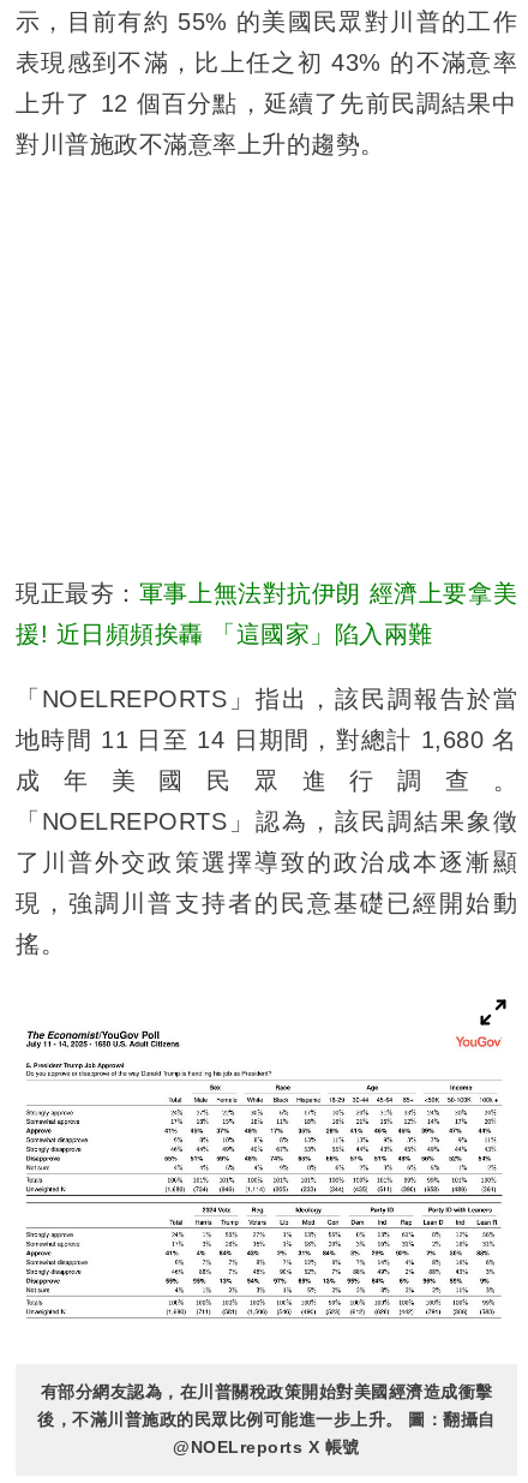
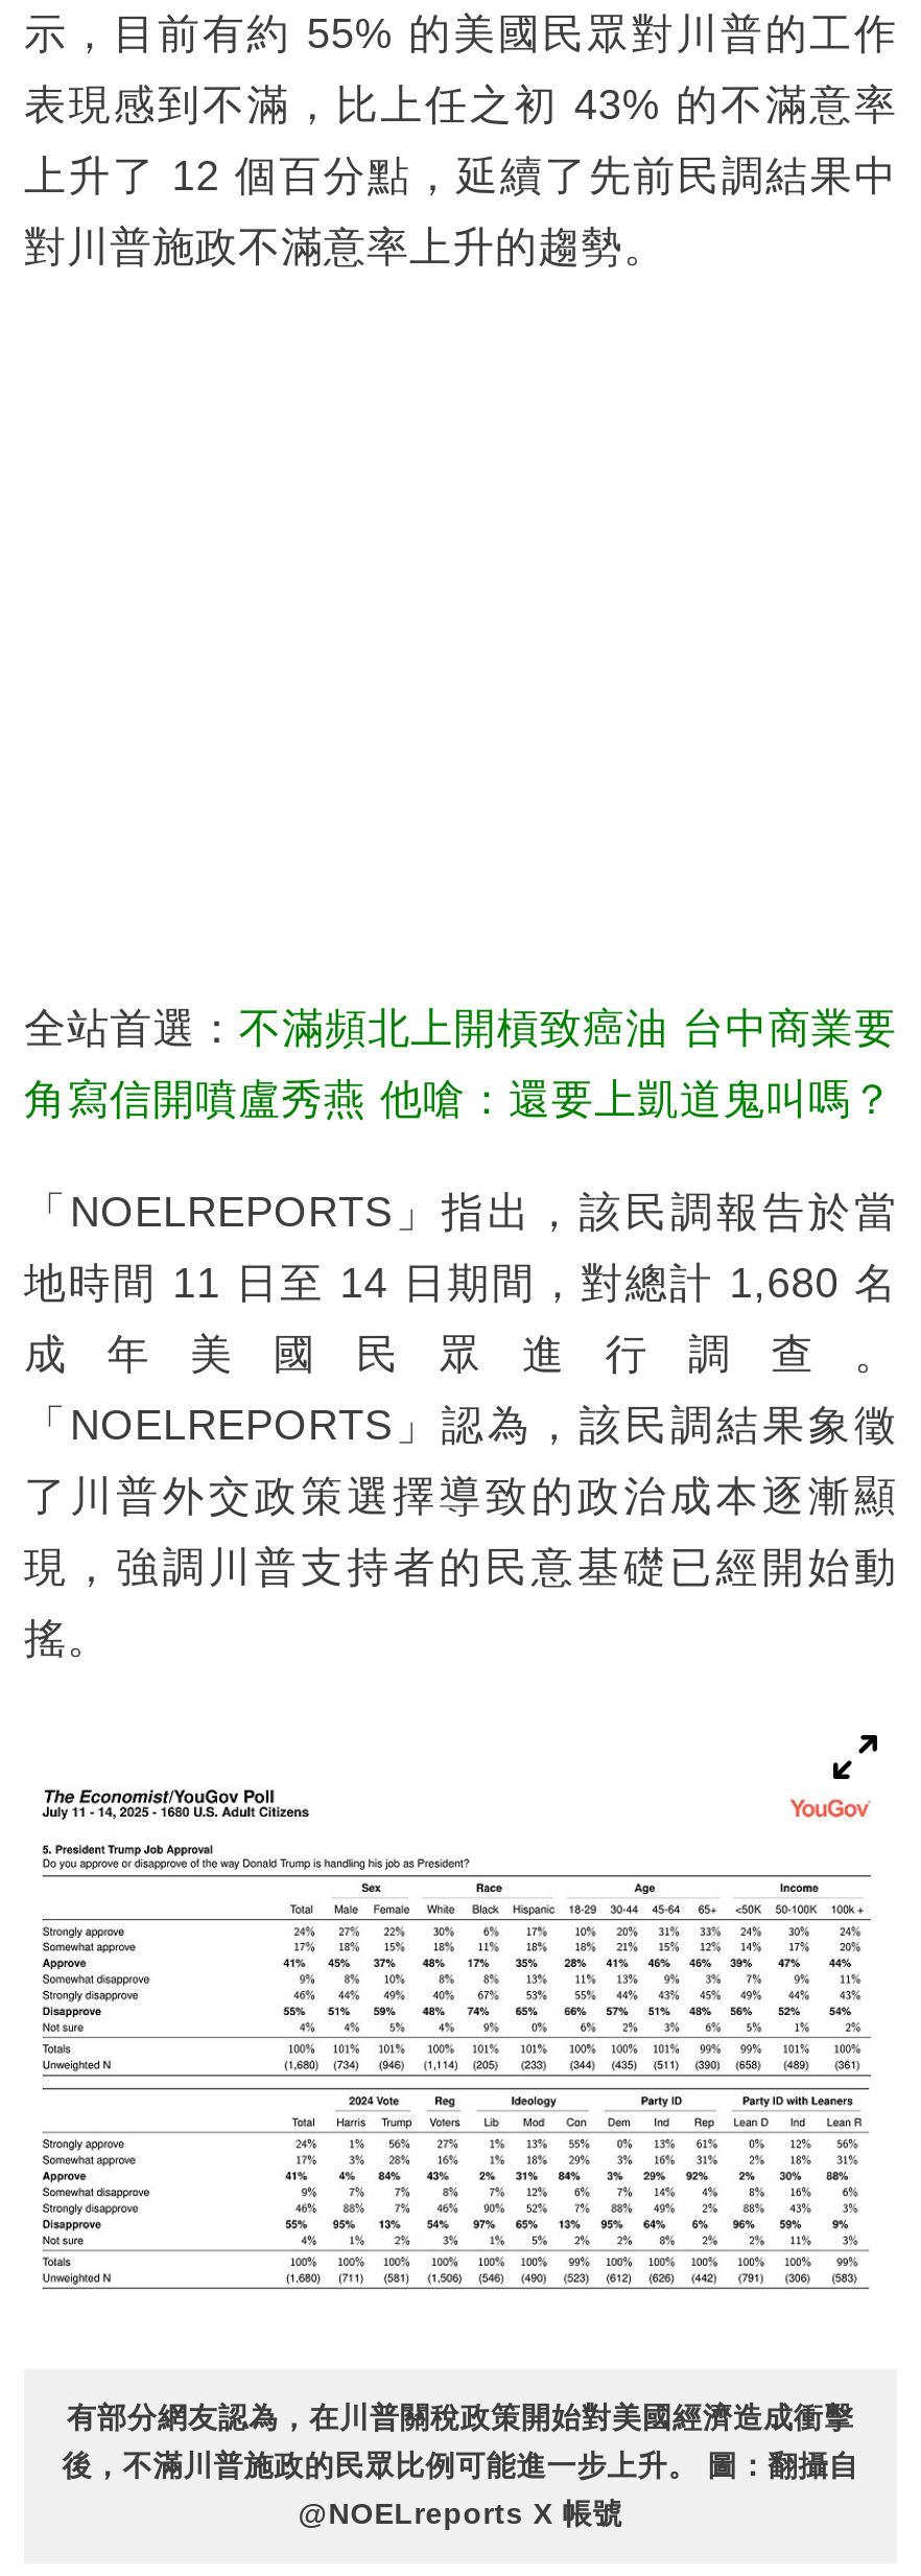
[16,580,517,606] 現正最夯：軍事上無法對抗伊朗 經濟上要拿美 -> [24,1004,897,1050] 全站首選：不滿頻北上開槓致癌油 台中商業要
[16,620,433,647] 援! 近日頻頻挨轟 「這國家」陷入兩難 -> [24,1075,894,1121] 角寫信開噴盧秀燕 他嗆：還要上凱道鬼叫嗎？

